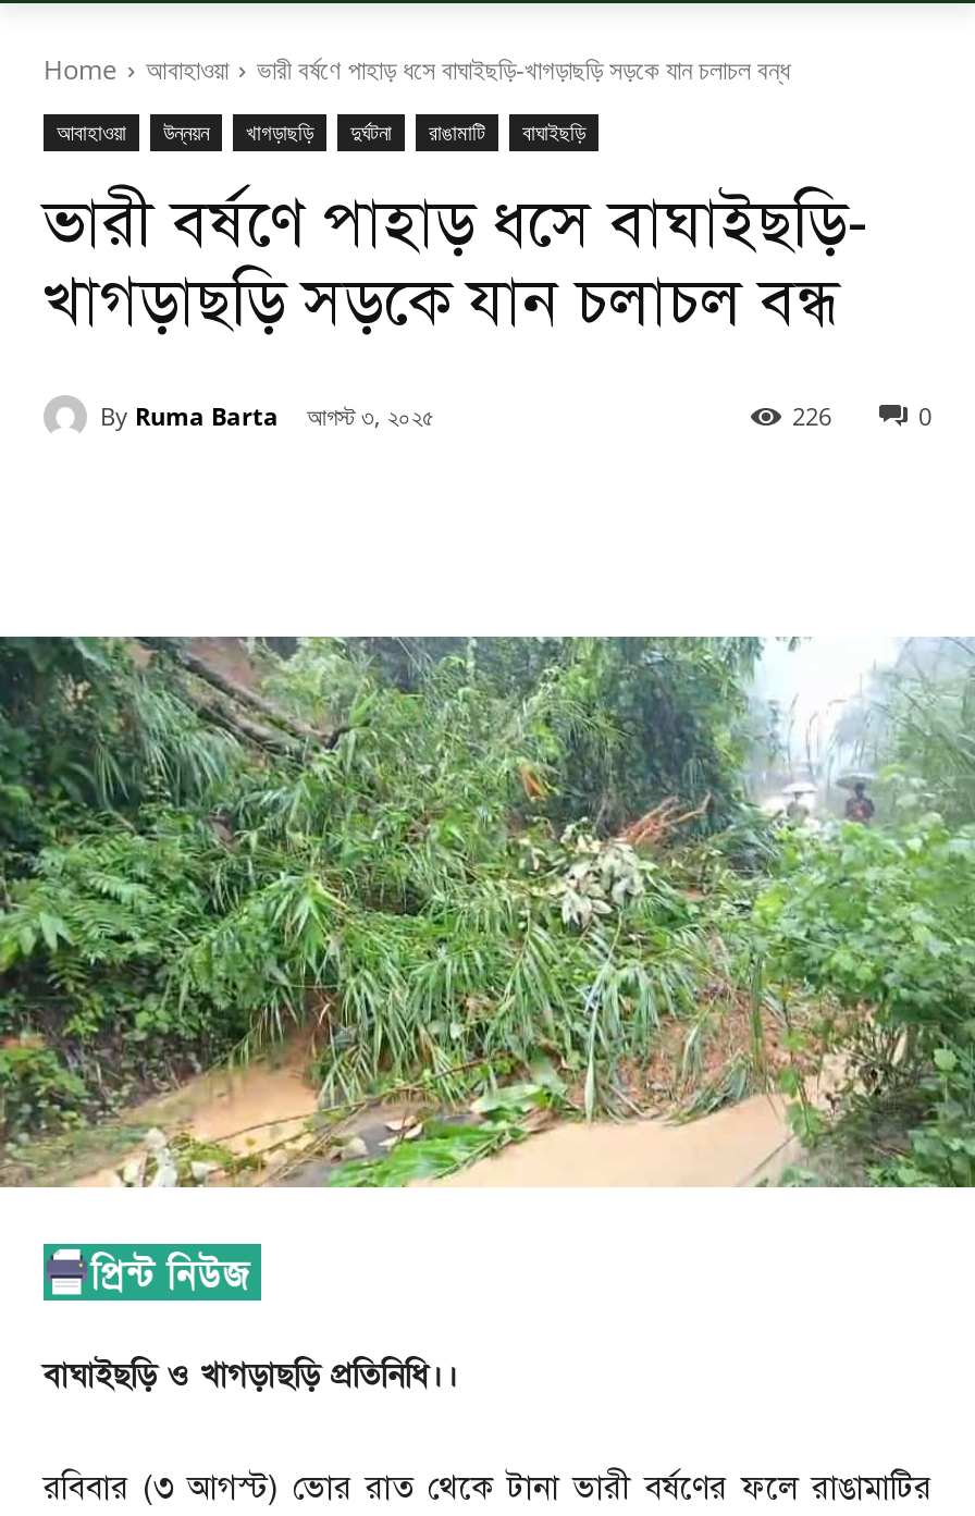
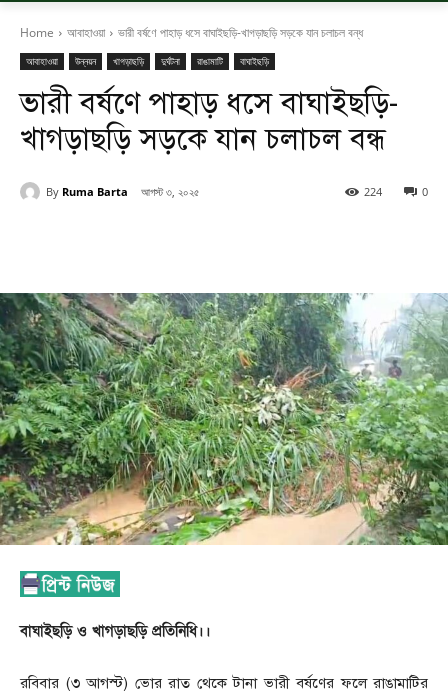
[792,400,831,432] 226 -> [364,184,382,199] 224

